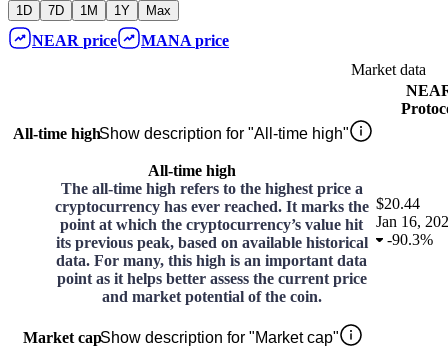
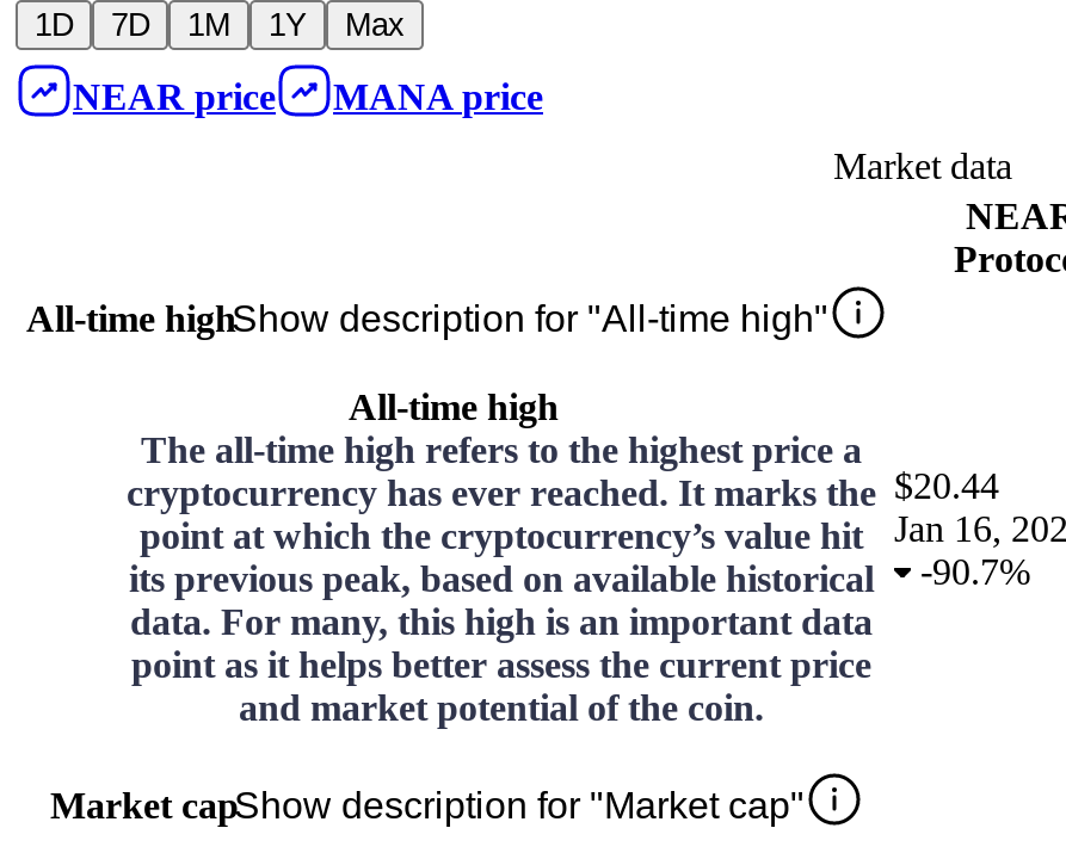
[55,231,433,251] its previous peak, based on available historical -90.3% -> [129,552,1030,600] its previous peak, based on available historical -90.7%

